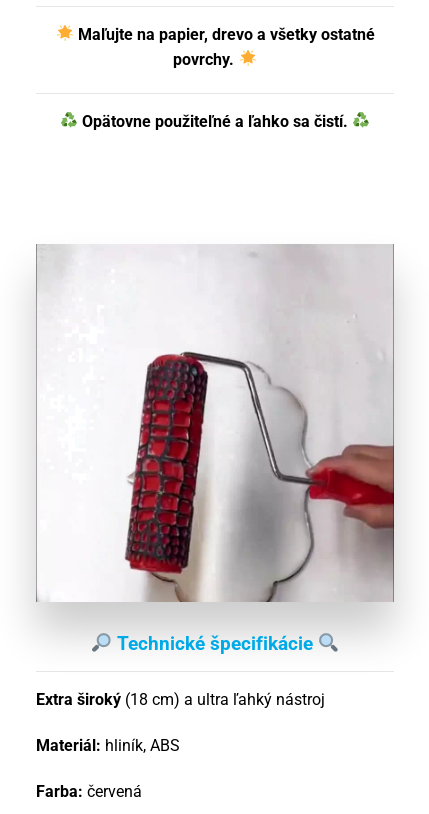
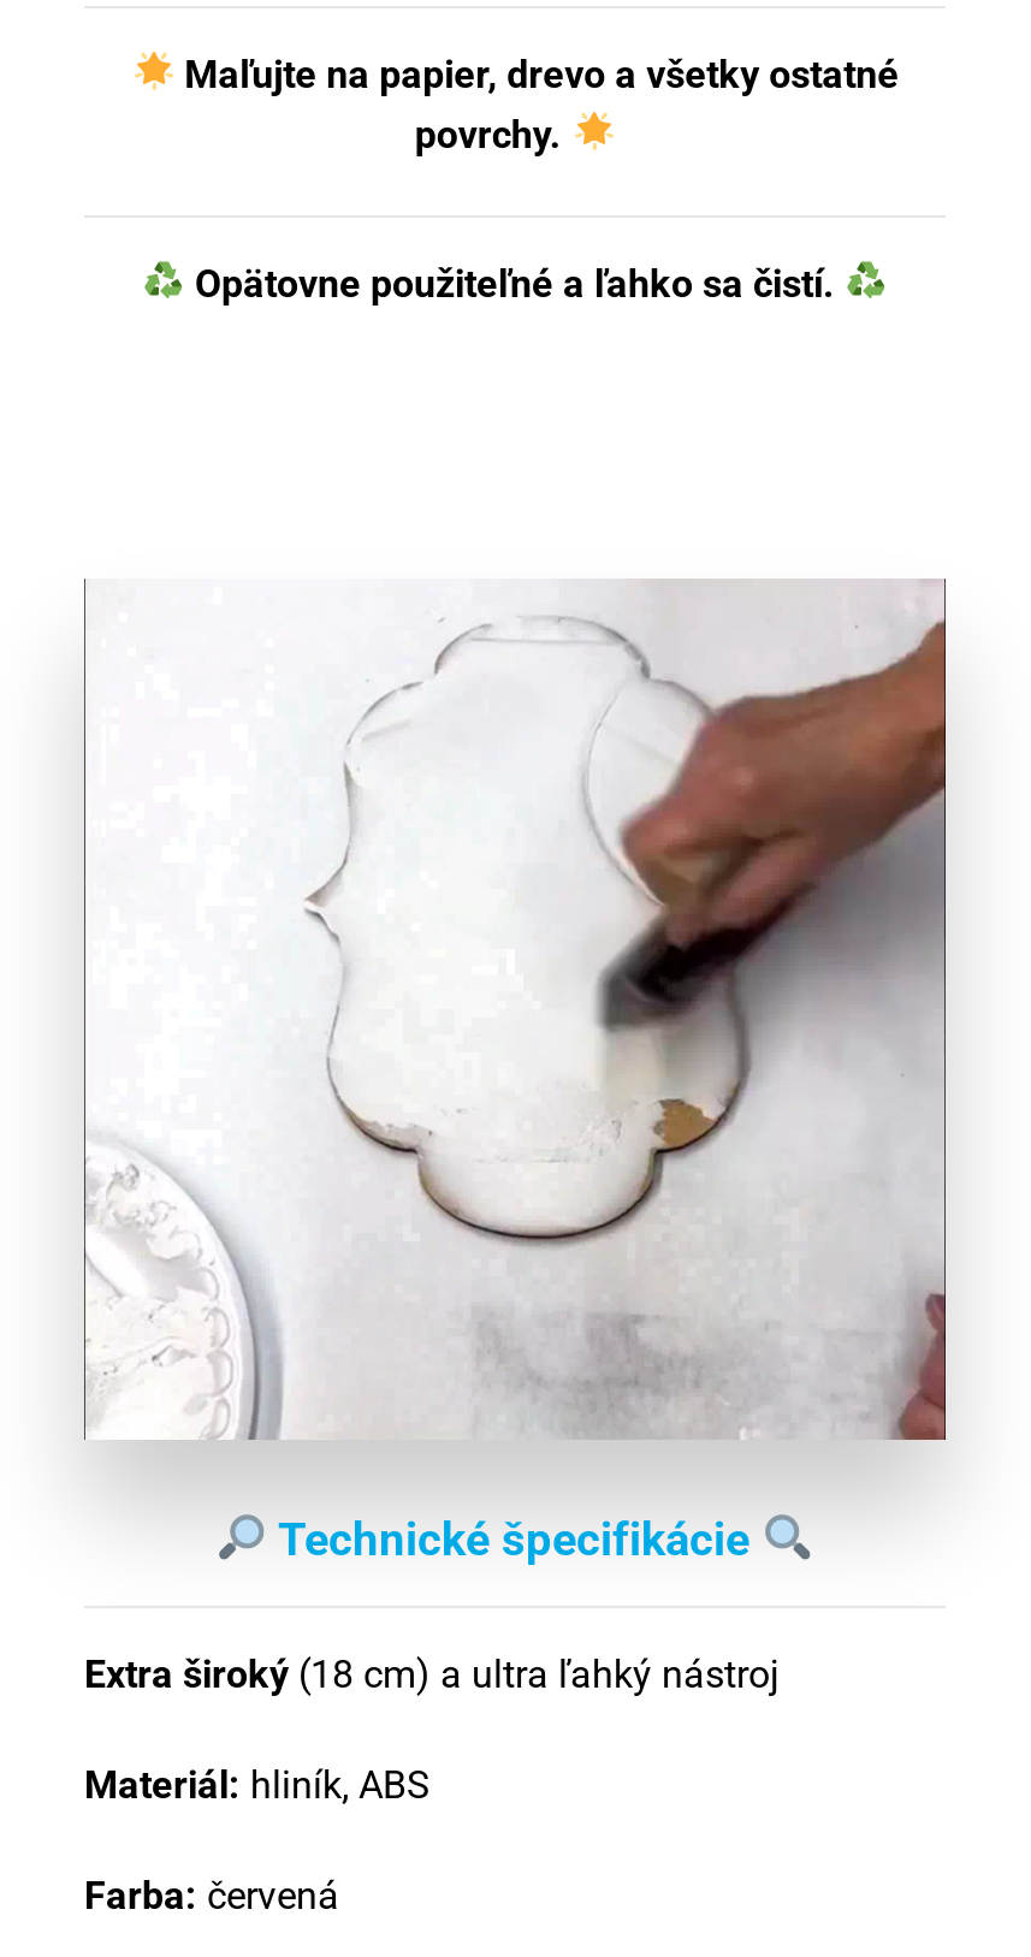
[38,245,394,603] [image] -> [91,583,948,1442] [image]

